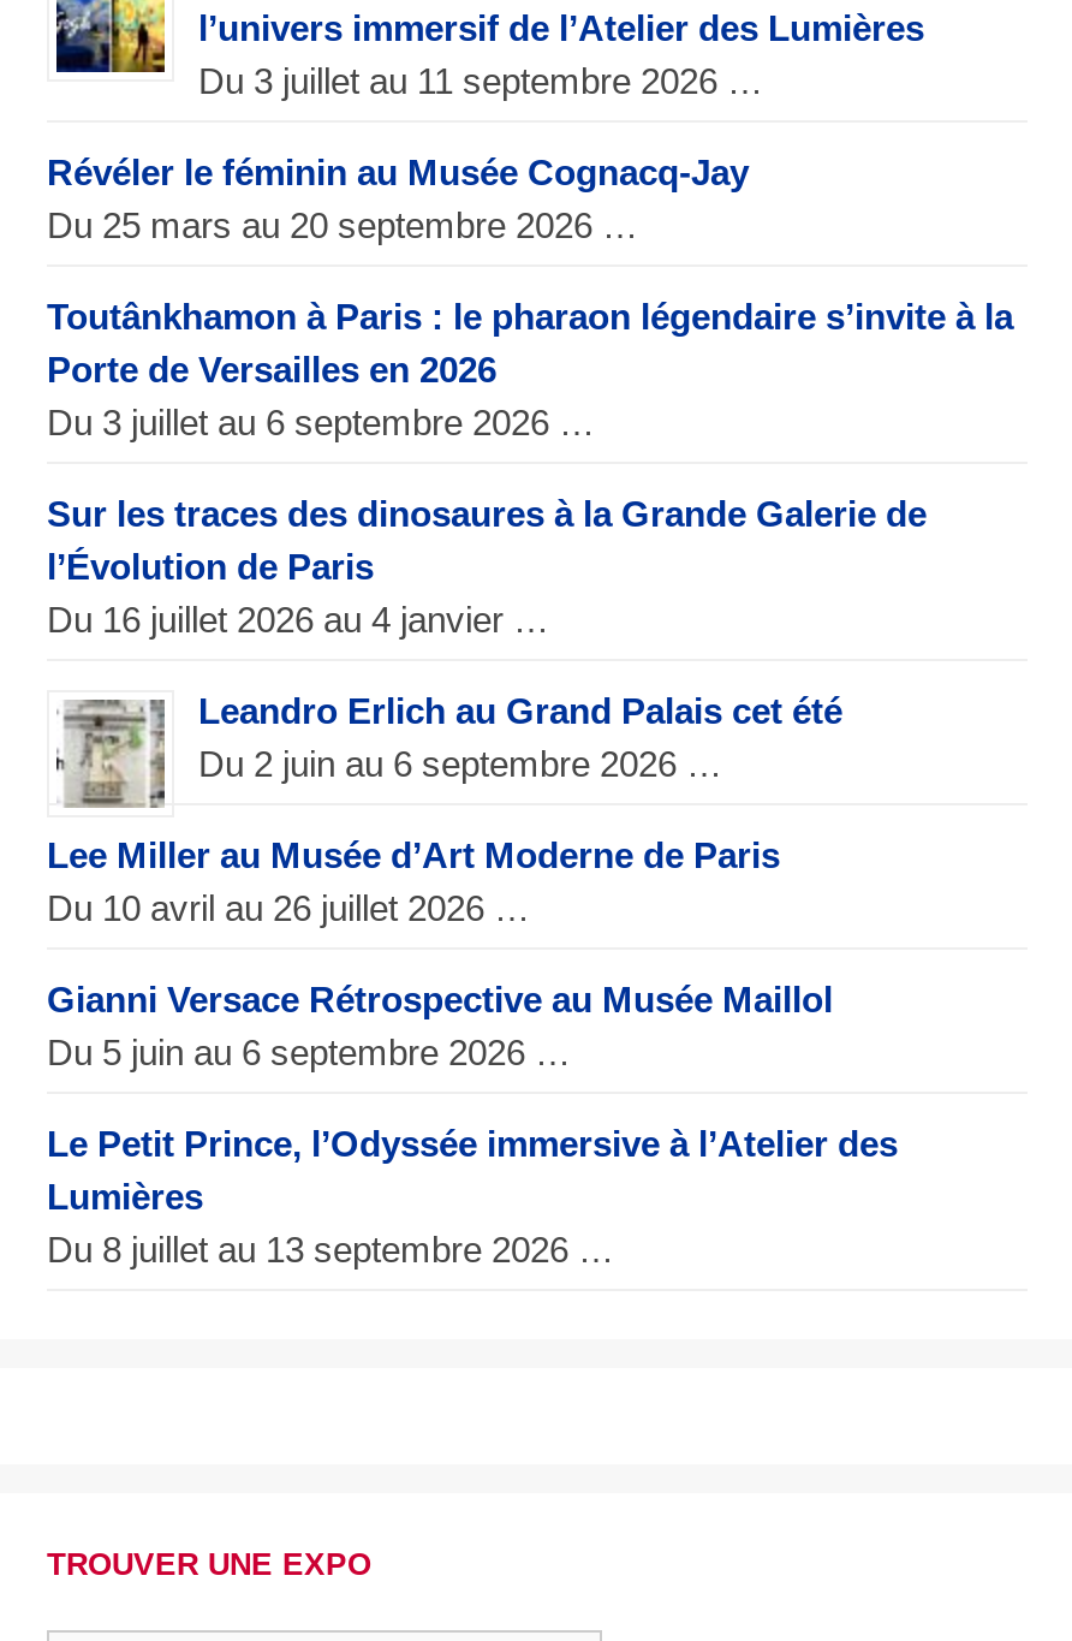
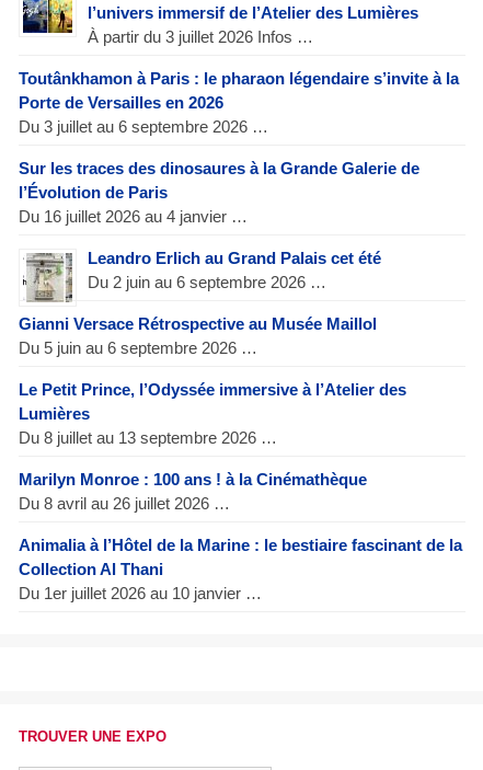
[47,61,763,246] Du 3 juillet au 11 septembre 2026 … | Révéler le féminin au Musée Cognacq-Jay | Du 25 mars au 20 septembre 2026 … -> [88,28,313,46] À partir du 3 juillet 2026 Infos …
moved [47,296,1013,810] -> [19,69,459,303]: [image] | Toutânkhamon à Paris : le pharaon légendaire s’invite à la | Porte de Versailles en 2026 | ... | Leandro Erlich au Grand Palais cet été | Du 2 juin au 6 septembre 2026 …
[47,835,780,929] Lee Miller au Musée d’Art Moderne de Paris | Du 10 avril au 26 juillet 2026 … -> none
moved [47,979,898,1270] -> [19,315,406,447]: Gianni Versace Rétrospective au Musée Maillol | Du 5 juin au 6 septembre 2026 … | Le Petit Prince, l’Odyssée immersive à l’Atelier des | Lumières | Du 8 juillet au 13 septembre 2026 …
none -> [19,470,462,603] Marilyn Monroe : 100 ans ! à la Cinémathèque | Du 8 avril au 26 juillet 2026 … | Animalia à l’Hôtel de la Marine : le bestiaire fascinant de la | Collection Al Thani | Du 1er juillet 2026 au 10 janvier …

